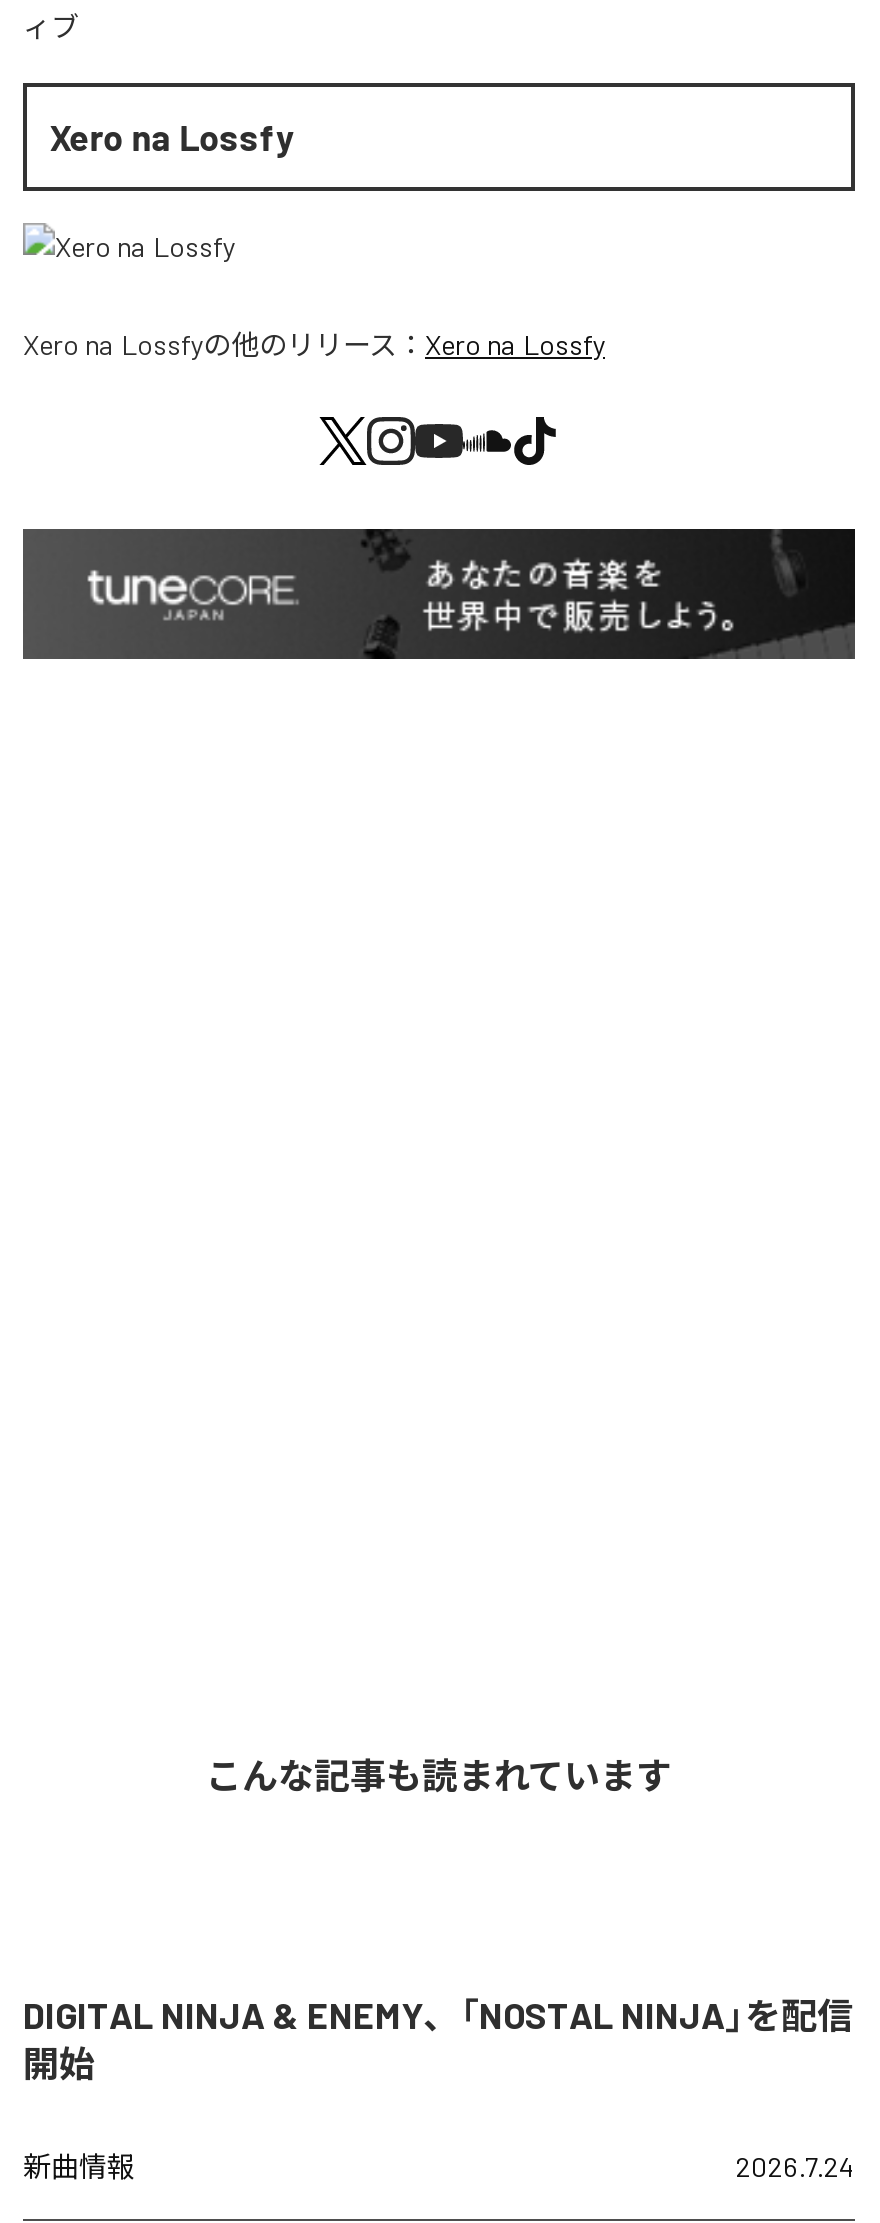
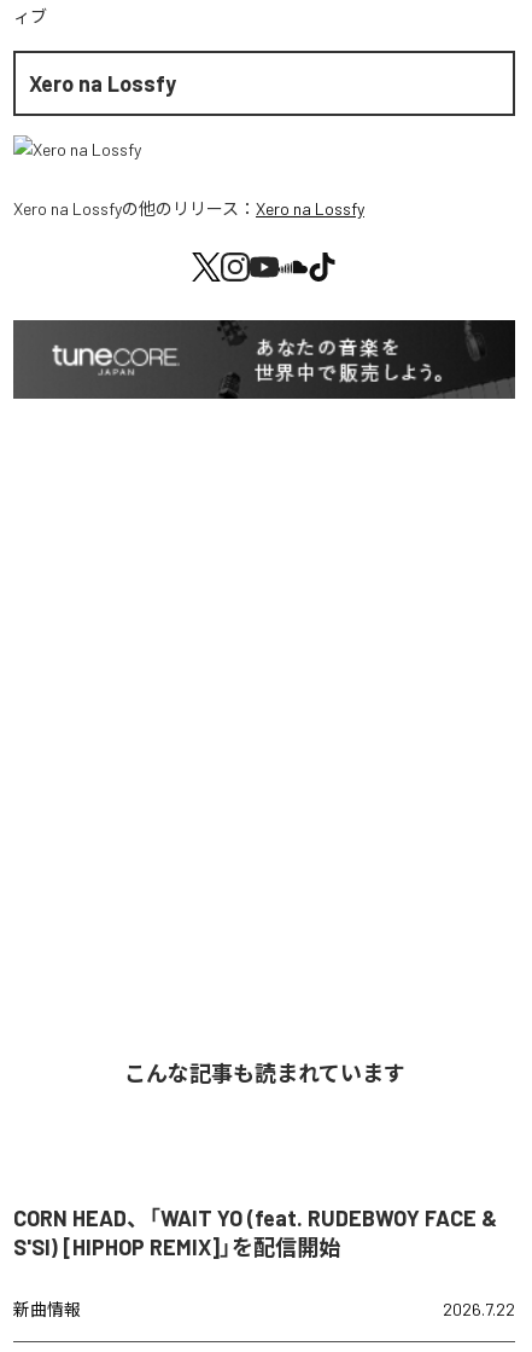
[23,1994,853,2086] DIGITAL NINJA & ENEMY、「NOSTAL NINJA」を配信 | 開始 -> [13,1205,497,1261] CORN HEAD、「WAIT YO (feat. RUDEBWOY FACE & | S'SI) [HIPHOP REMIX]」を配信開始
[735,2150,855,2184] 2026.7.24 -> [443,1299,515,1320] 2026.7.22

